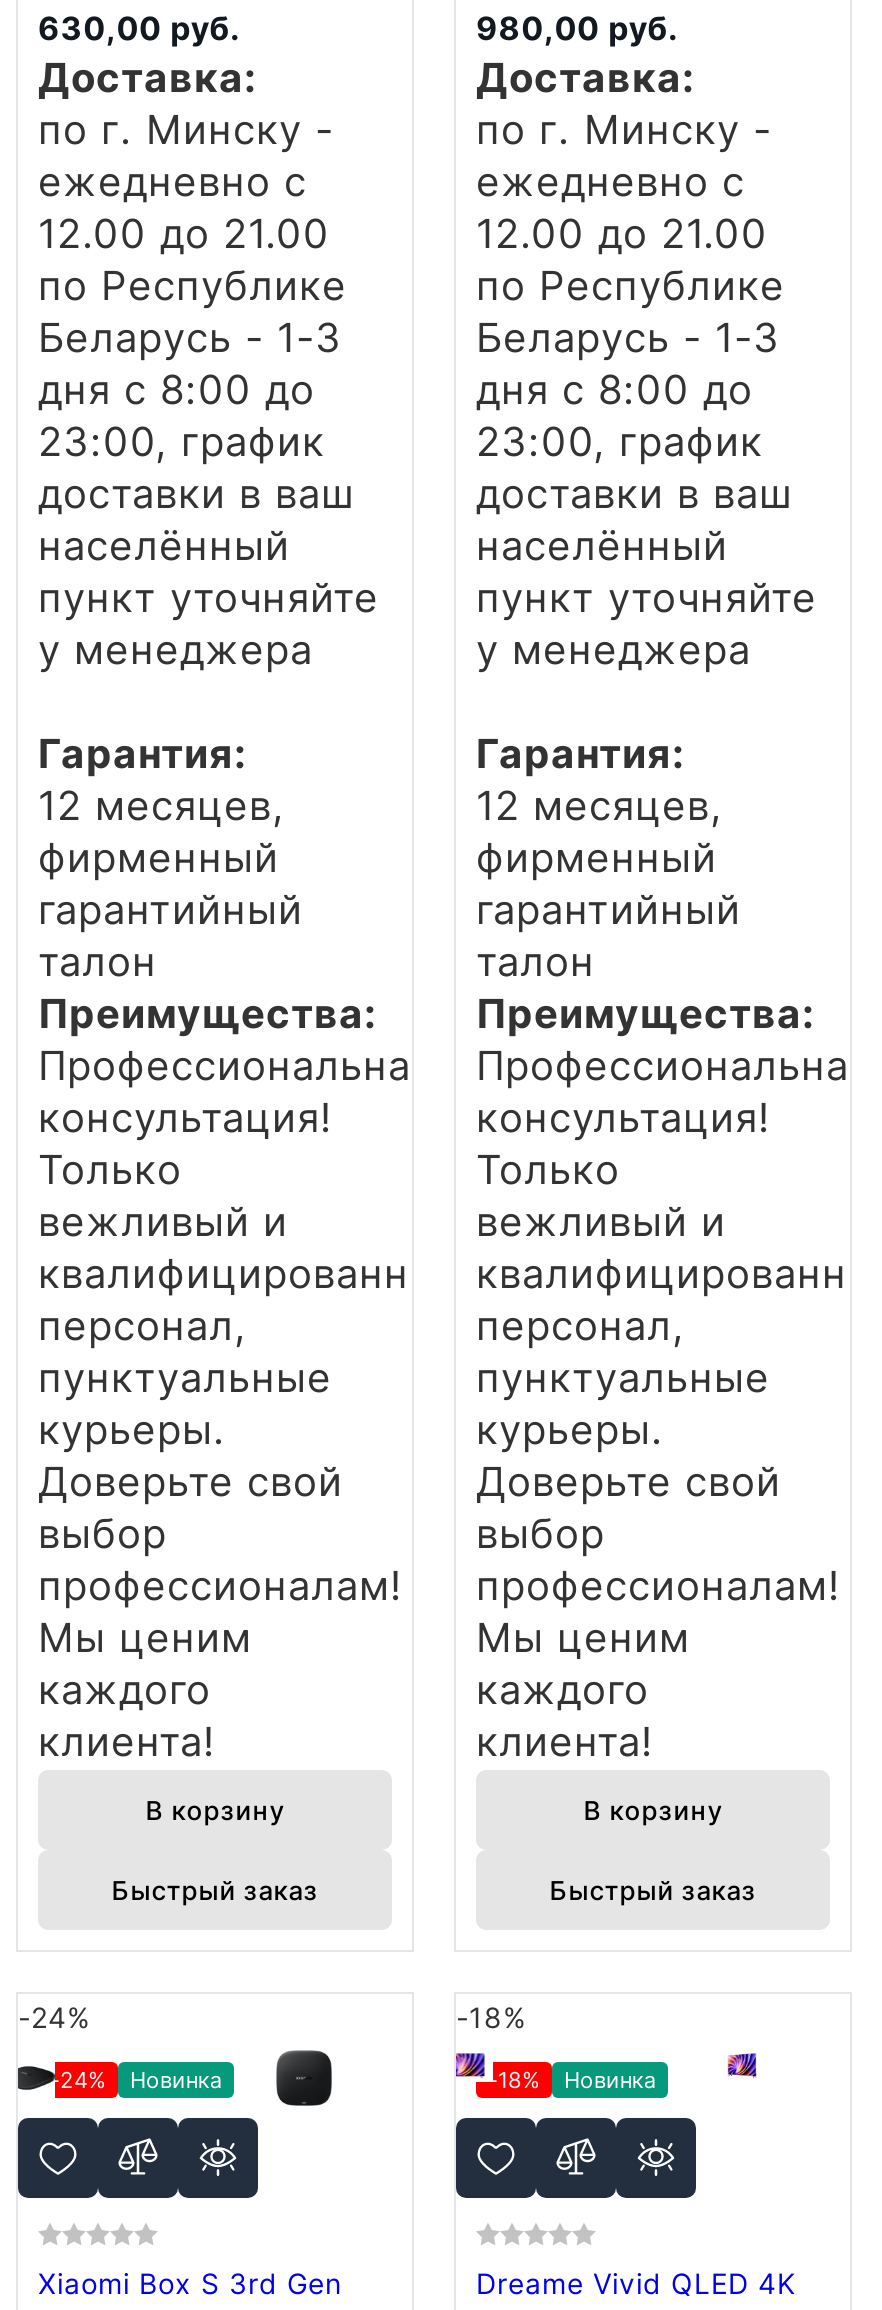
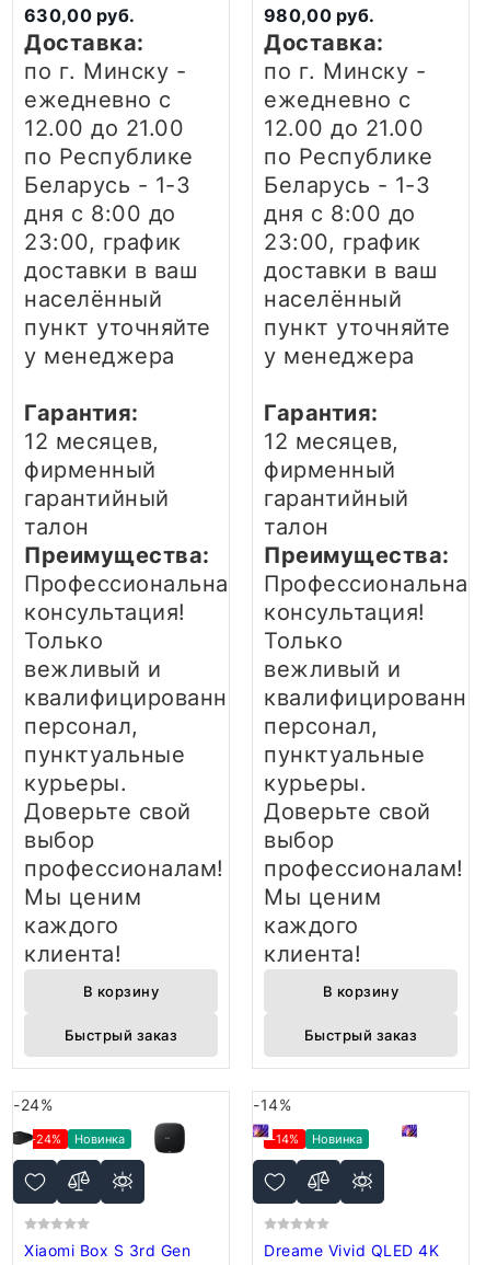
[456,2000,526,2034] -18% -> [253,1095,291,1114] -14%
[488,2066,656,2094] -18% Новинка -> [270,1131,362,1147] -14% Новинка

